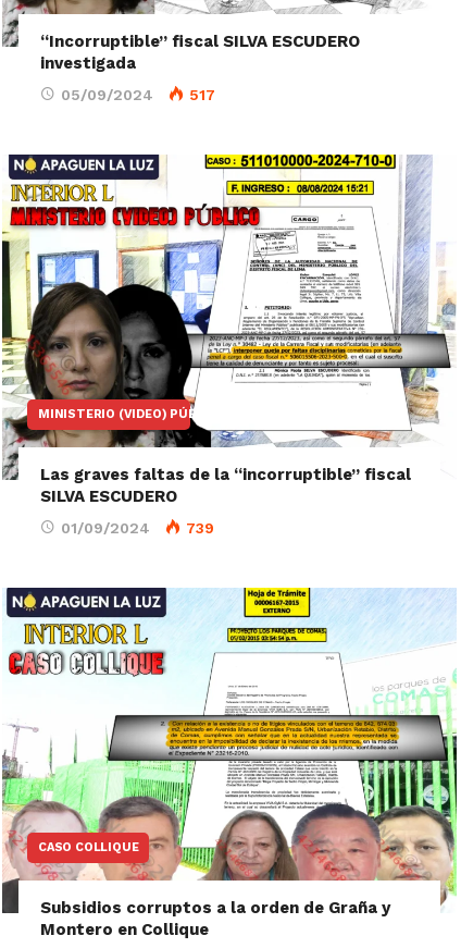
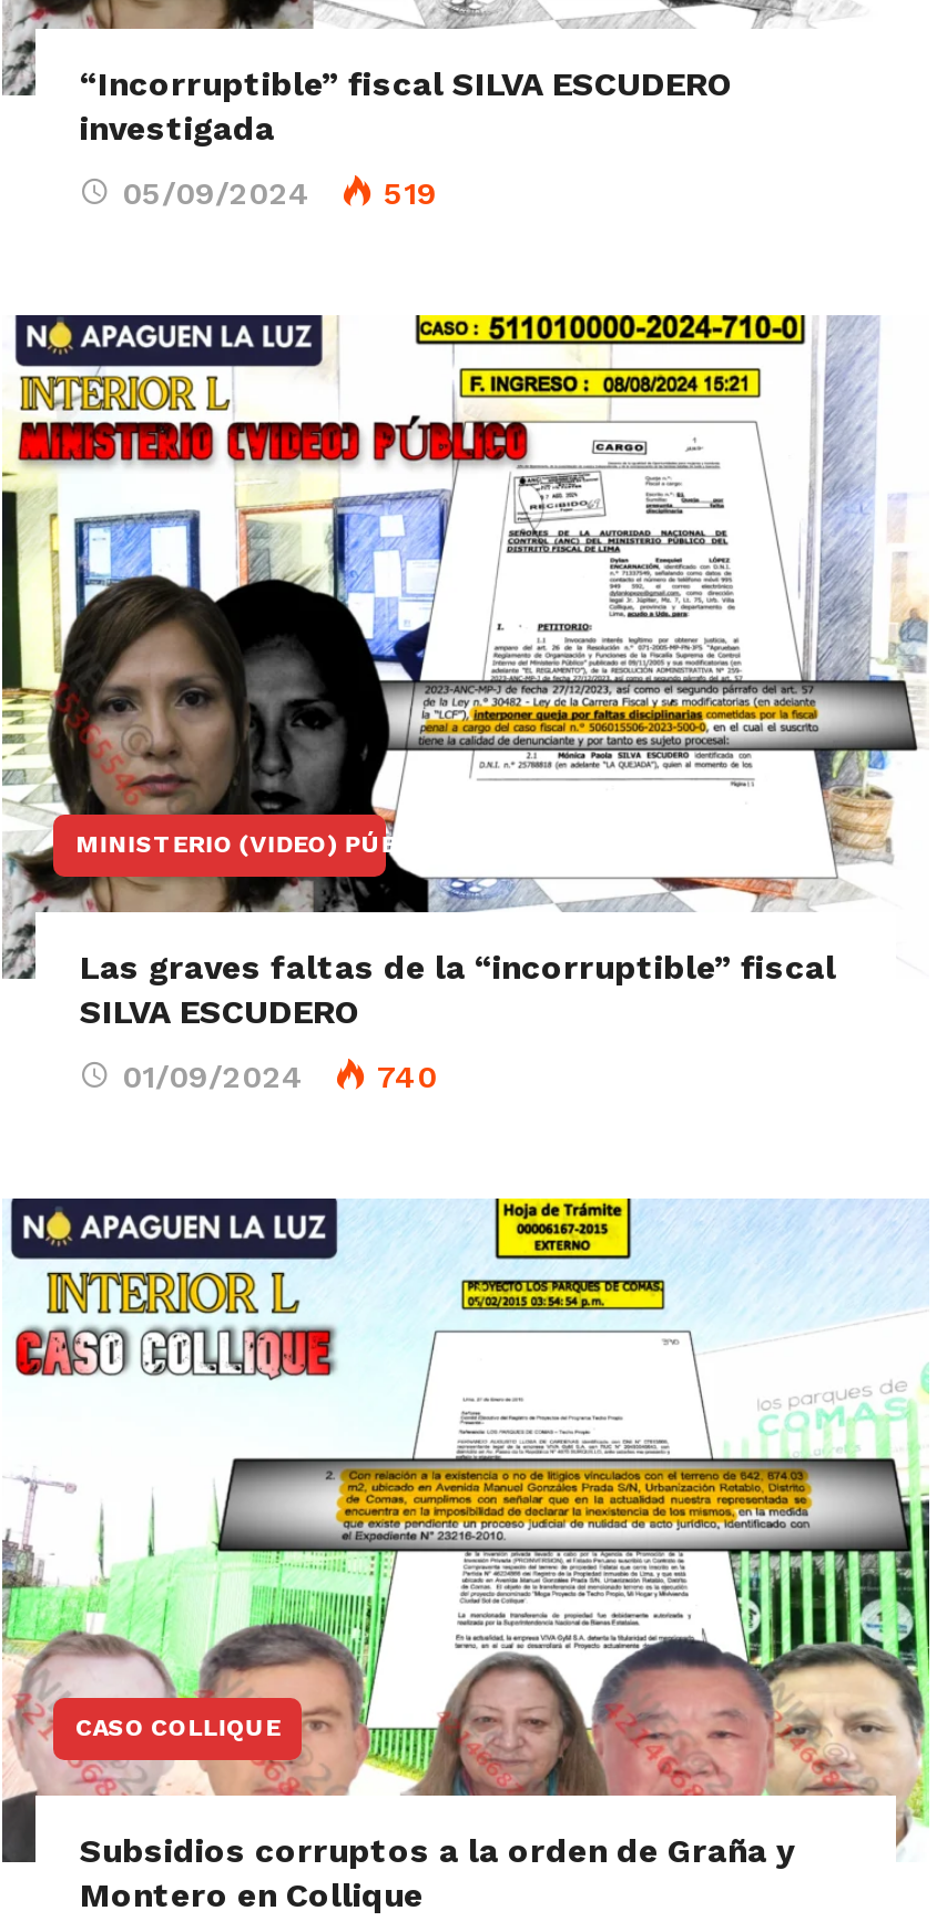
[189,86,215,104] 517 -> [384,176,437,211] 519
[186,519,214,537] 739 -> [377,1059,437,1094] 740

